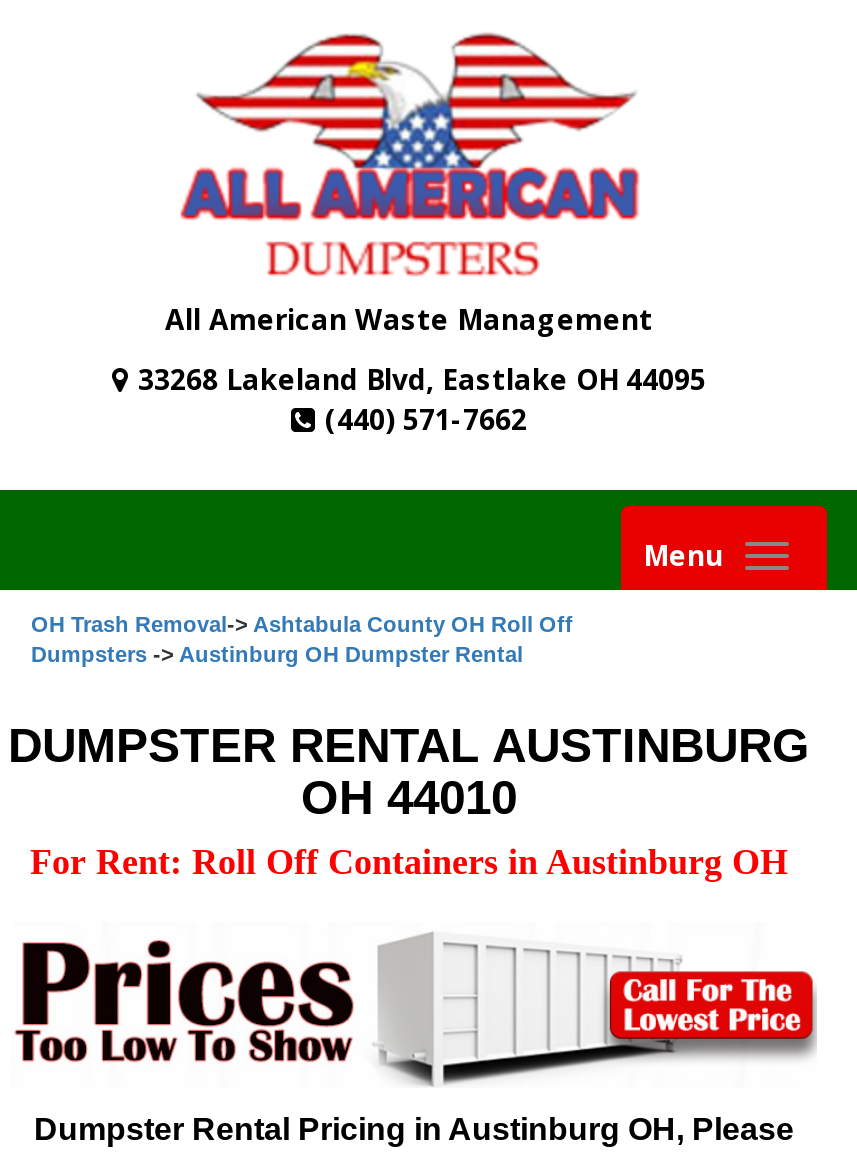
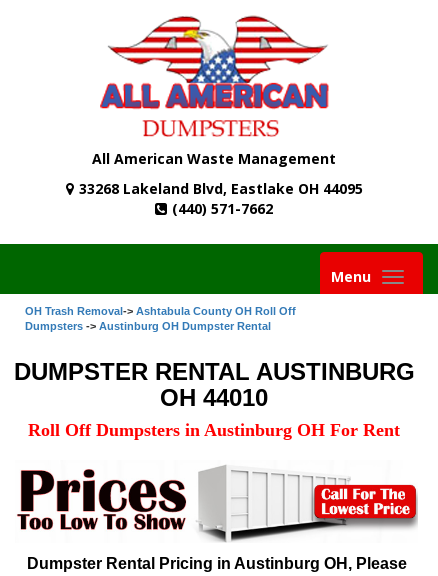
[30,842,788,882] For Rent: Roll Off Containers in Austinburg OH -> [28,420,400,440] Roll Off Dumpsters in Austinburg OH For Rent

